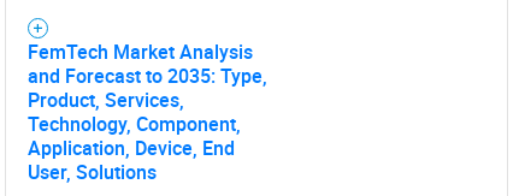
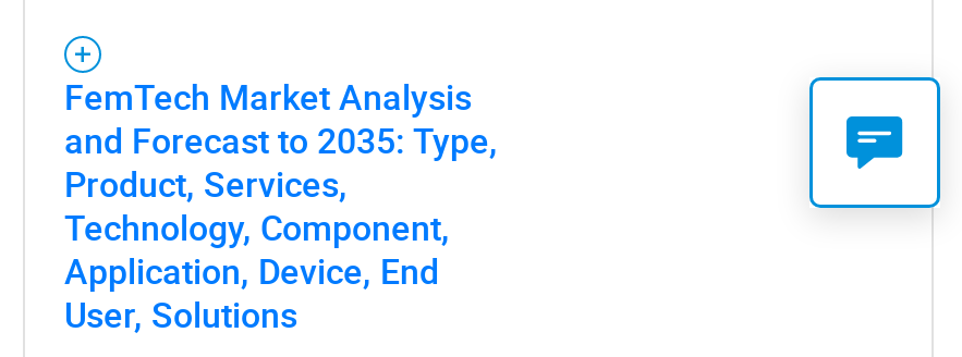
none -> [805,73,945,214] [image]

